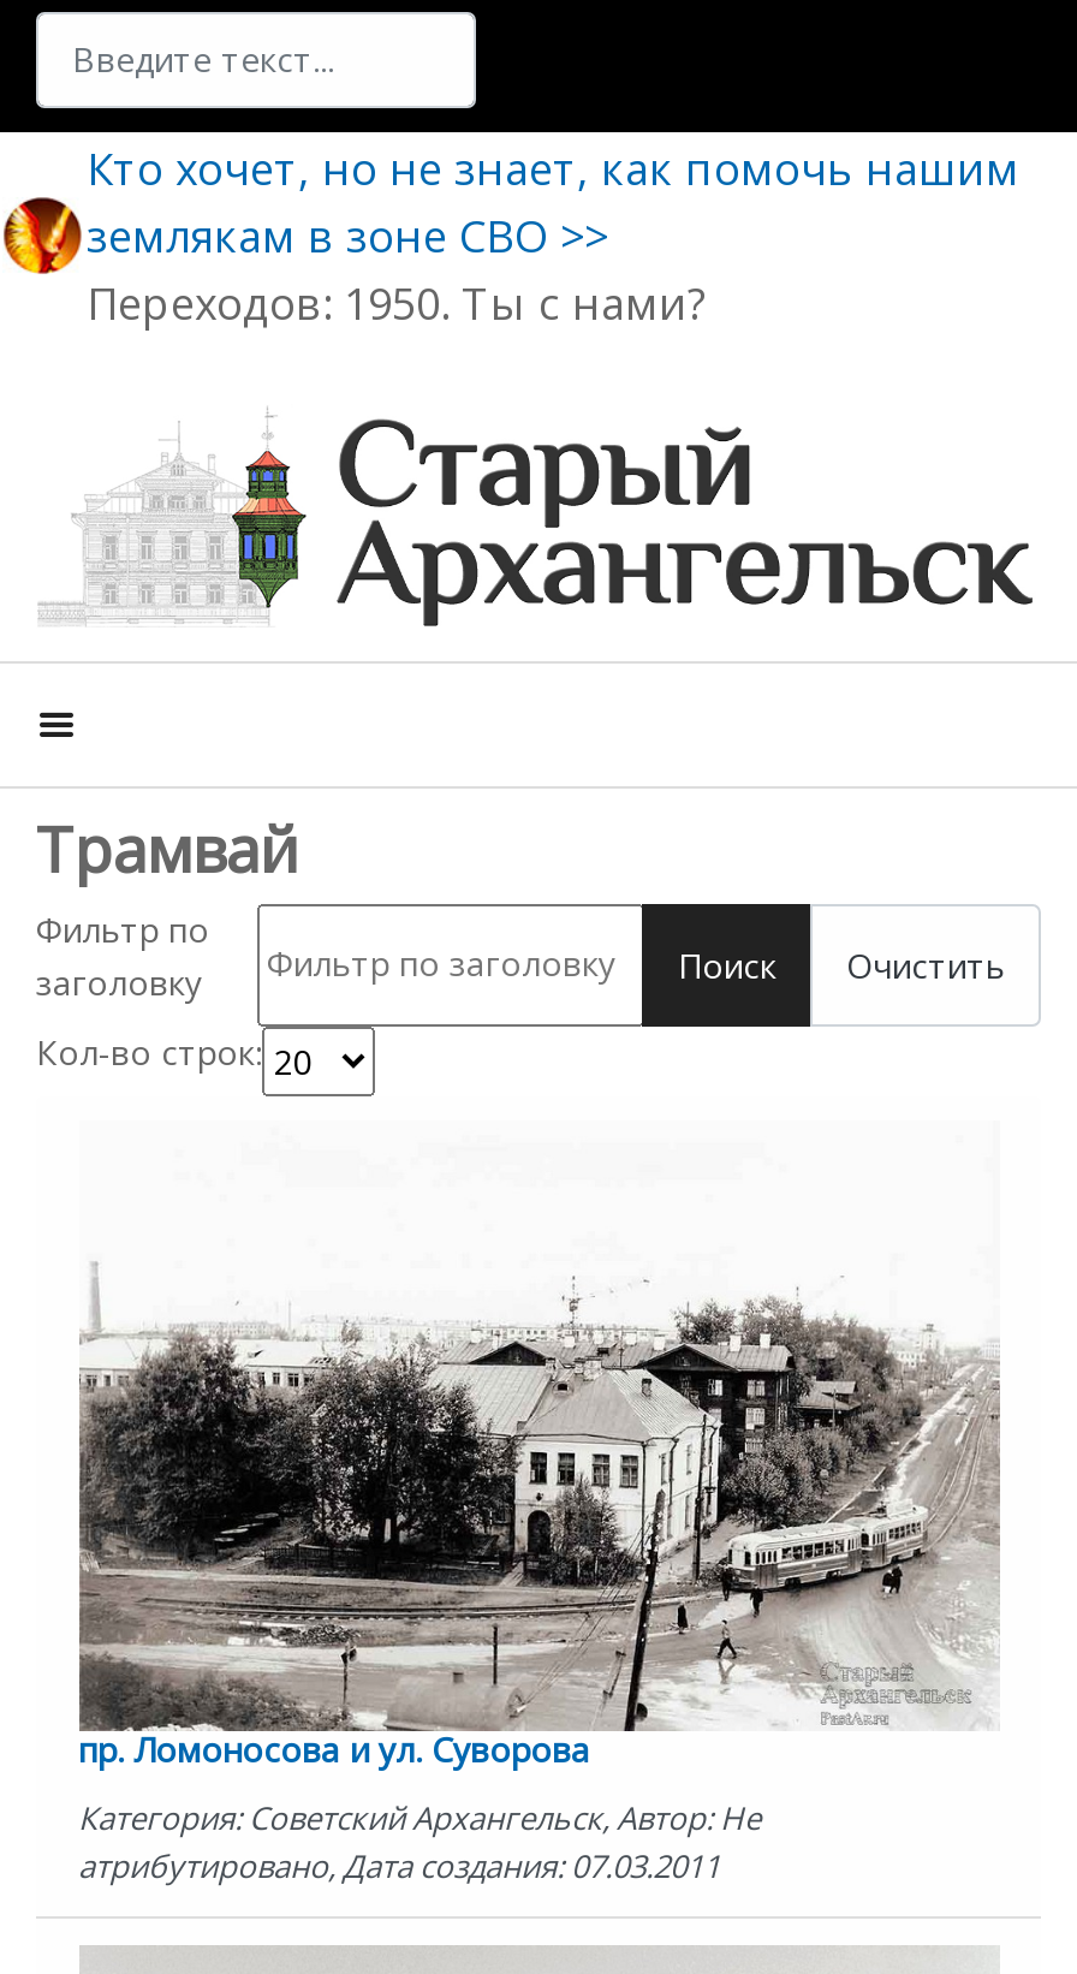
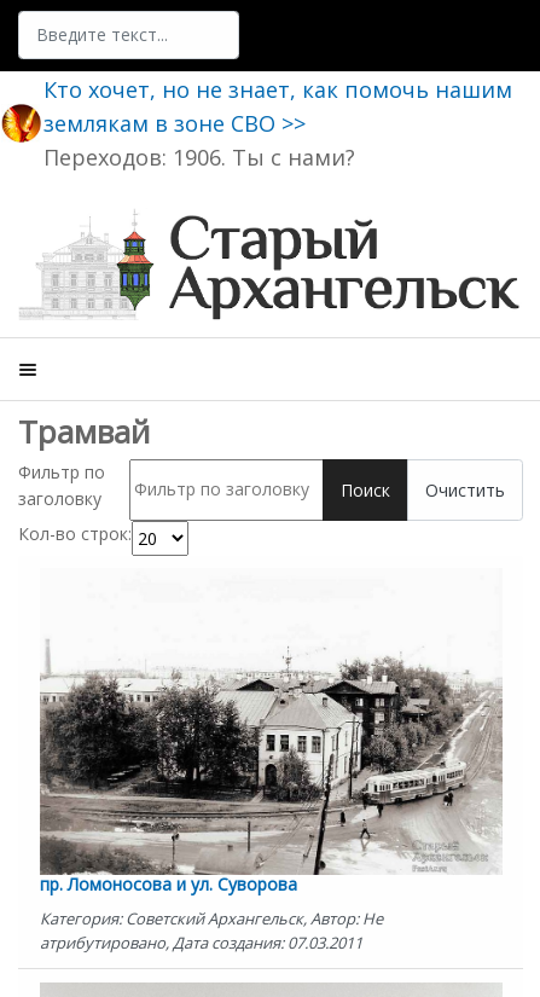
[87,274,707,331] Переходов: 1950. Ты с нами? -> [43,142,355,171] Переходов: 1906. Ты с нами?

